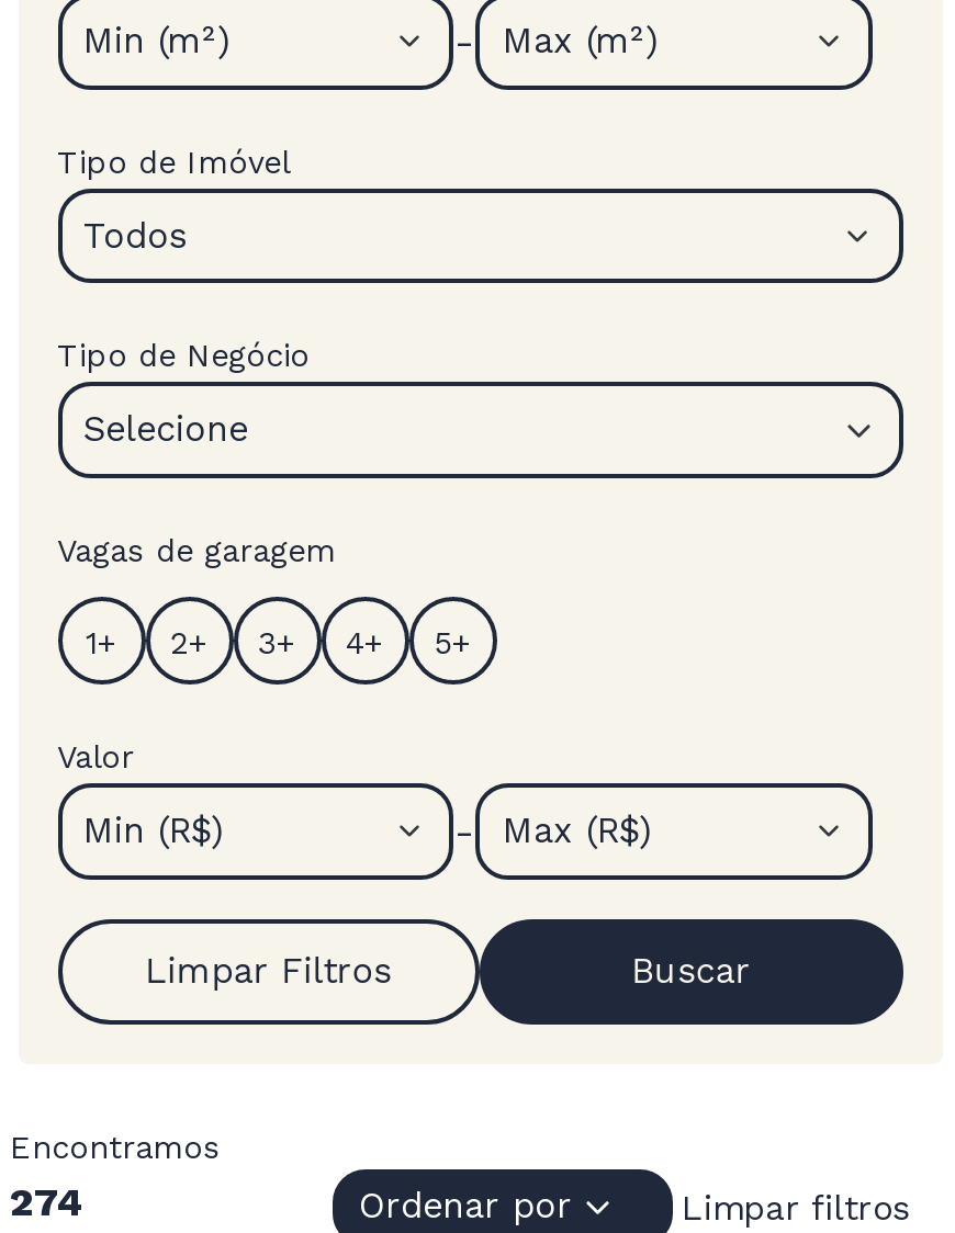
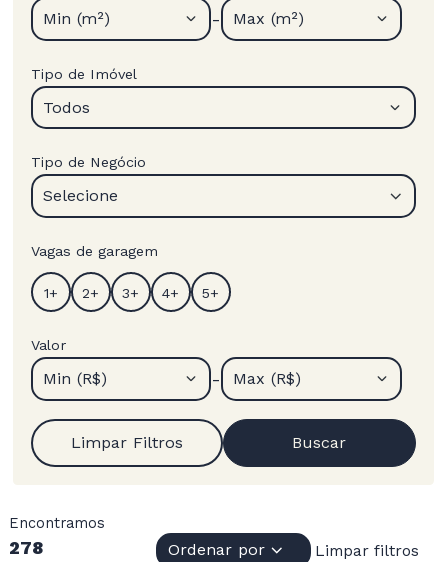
[10,1178,85,1224] 274 -> [9,537,43,558] 278

